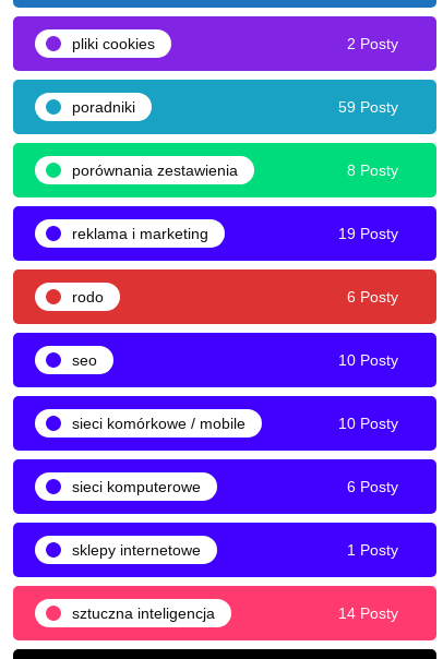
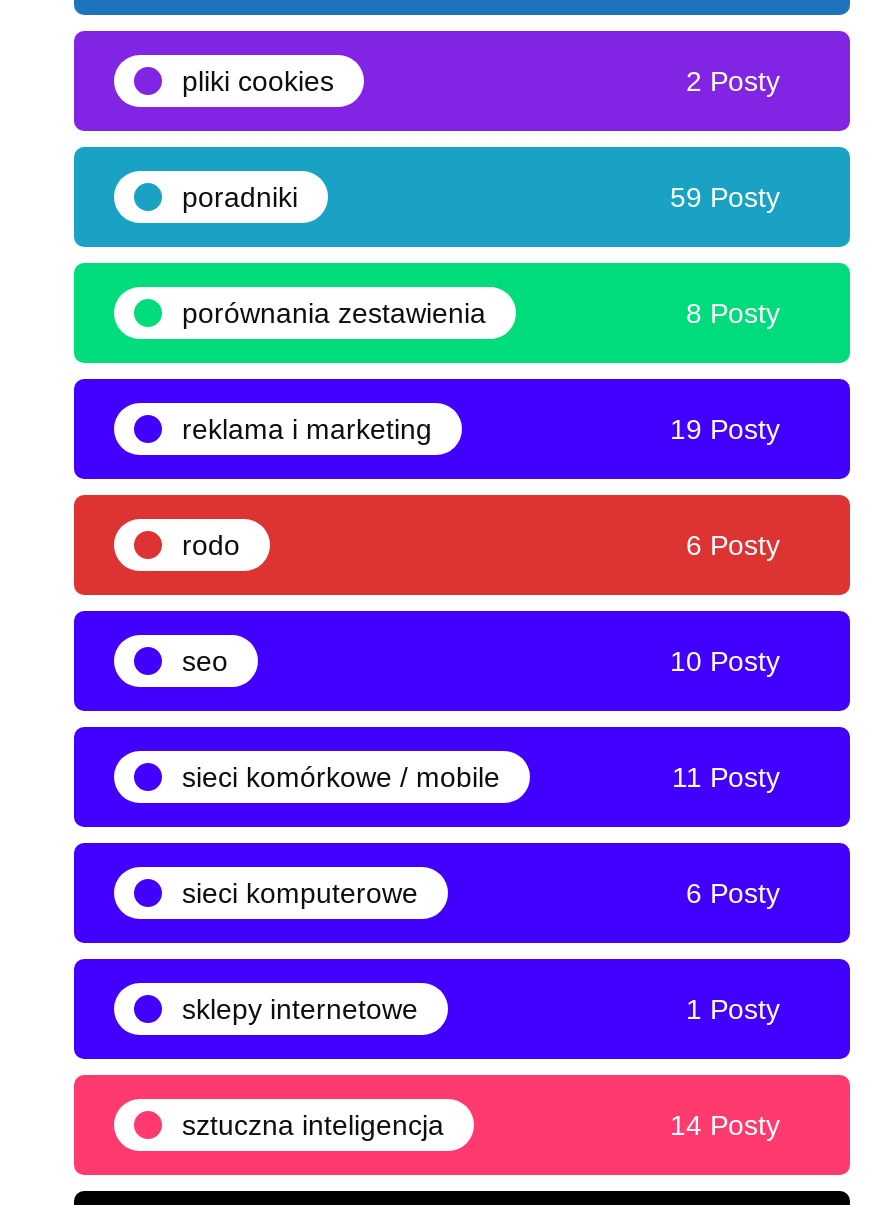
[338,415,398,432] 10 Posty -> [672,761,780,793] 11 Posty

